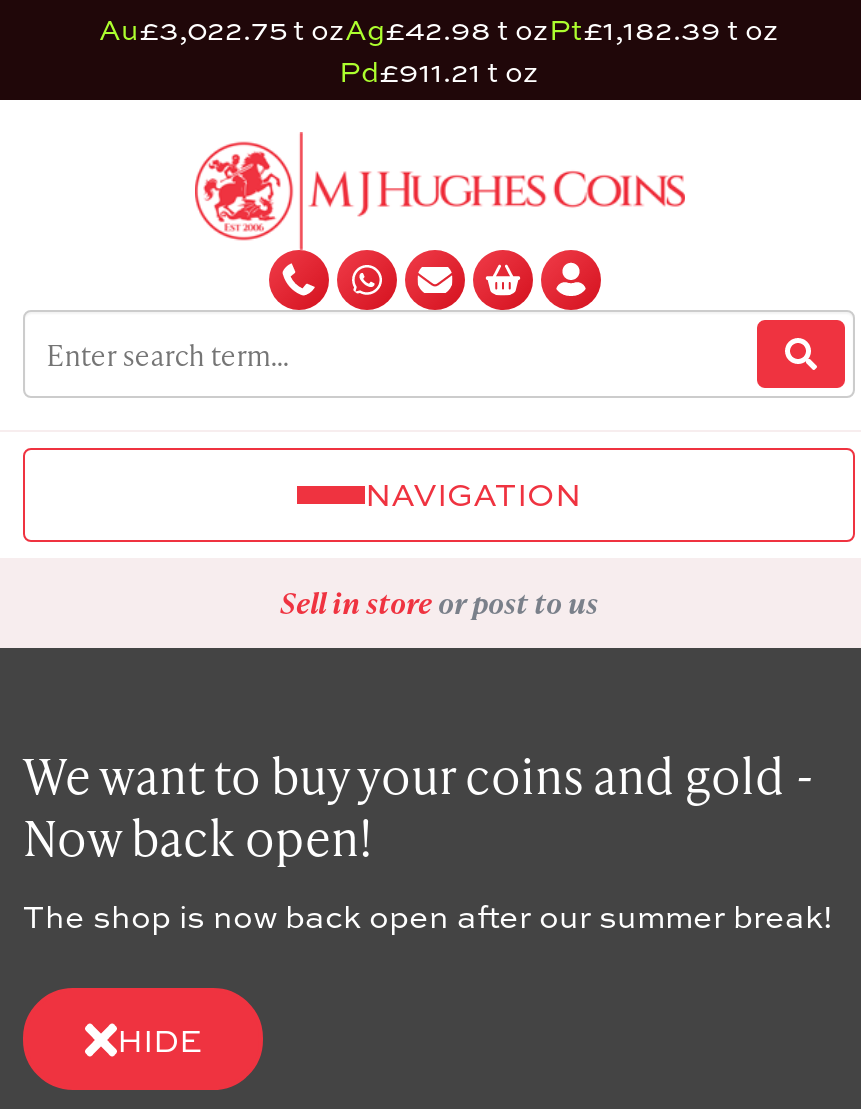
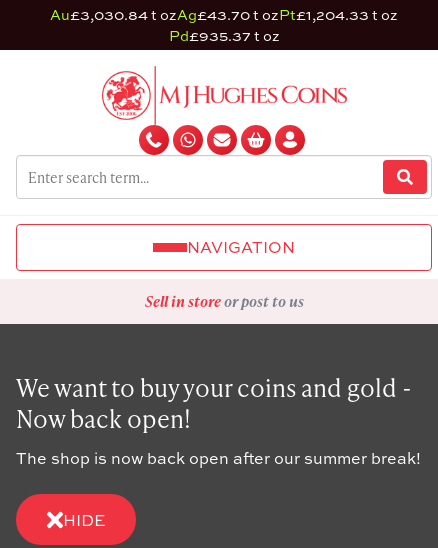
[99,10,779,48] Au£3,022.75 t ozAg£42.98 t ozPt£1,182.39 t oz -> [50,5,398,24] Au£3,030.84 t ozAg£43.70 t ozPt£1,204.33 t oz
[339,52,539,90] Pd£911.21 t oz -> [168,26,279,45] Pd£935.37 t oz

